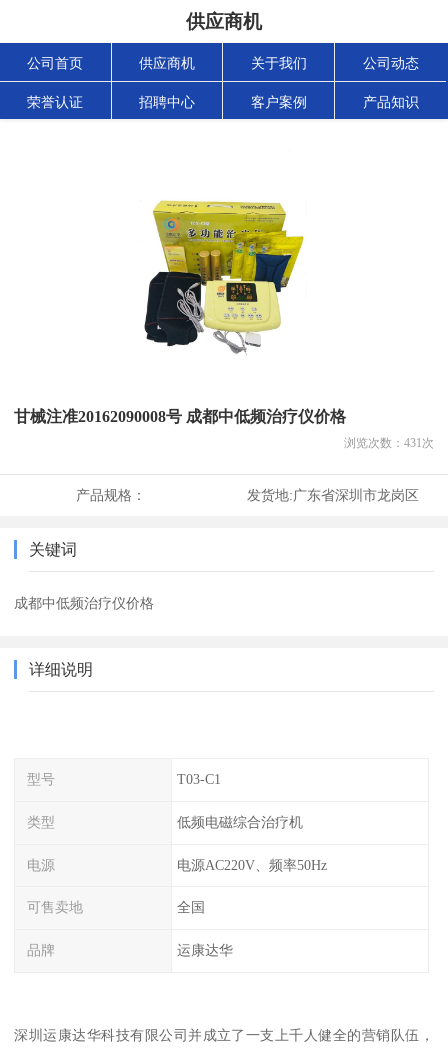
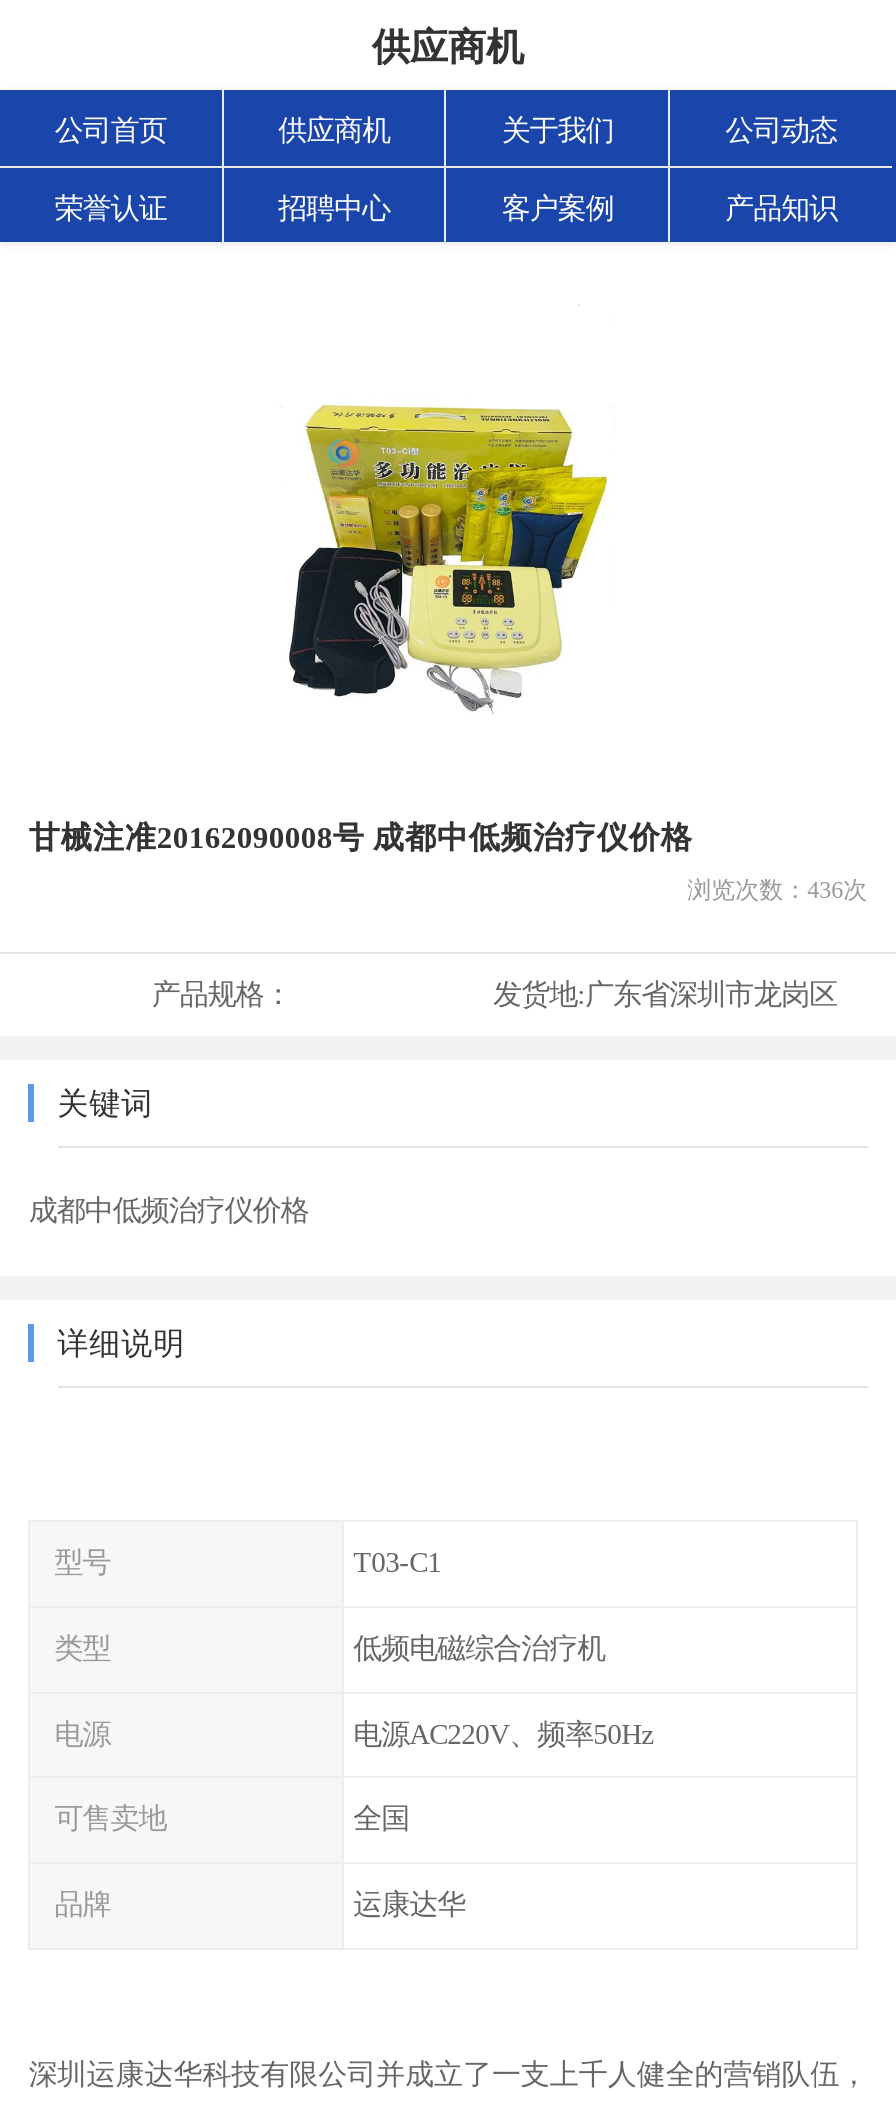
[344,436,434,450] 浏览次数：431次 -> [687,876,867,904] 浏览次数：436次

